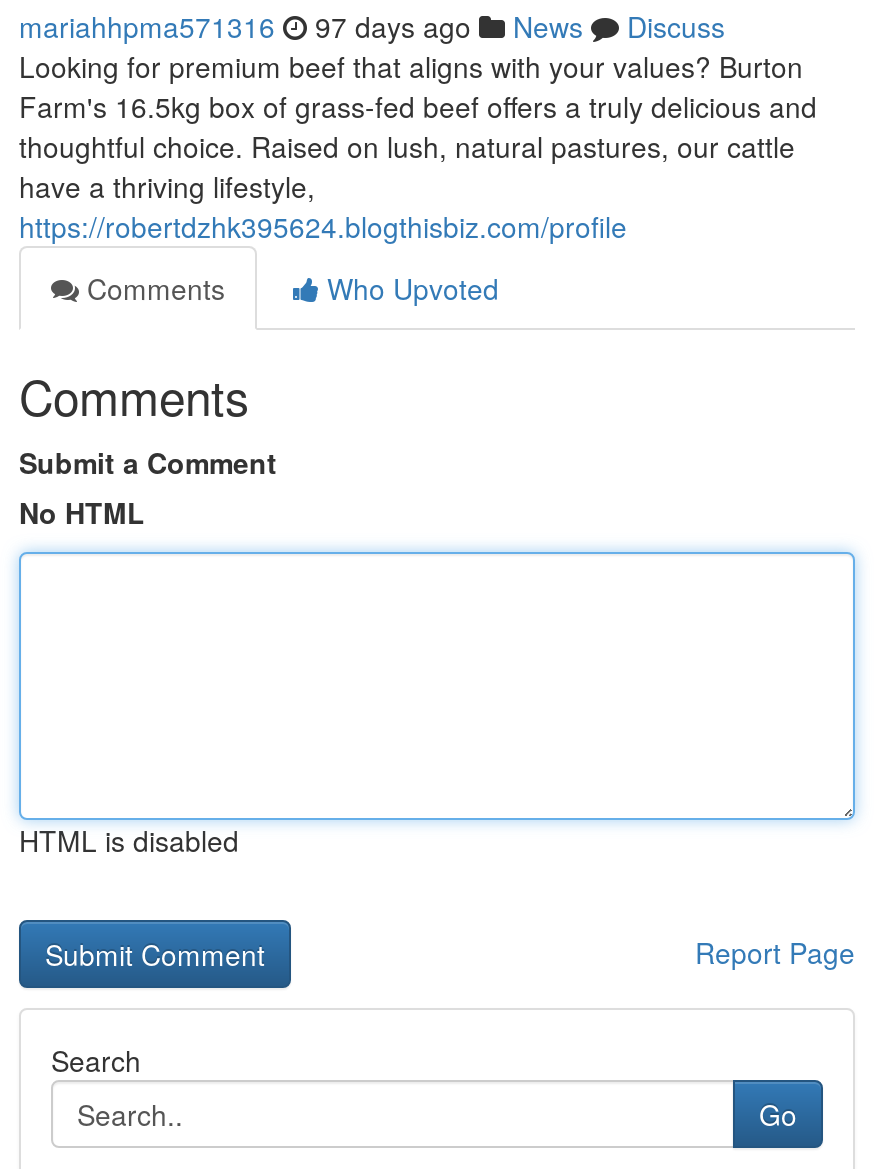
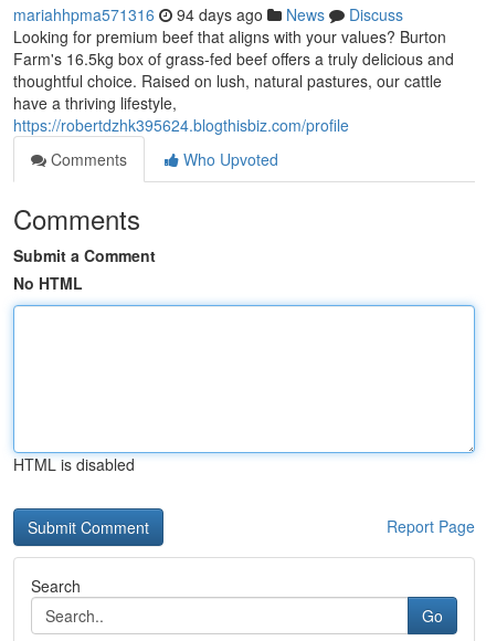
[19,6,725,46] mariahhpma571316 97 days ago News Discuss -> [13,3,403,25] mariahhpma571316 94 days ago News Discuss

